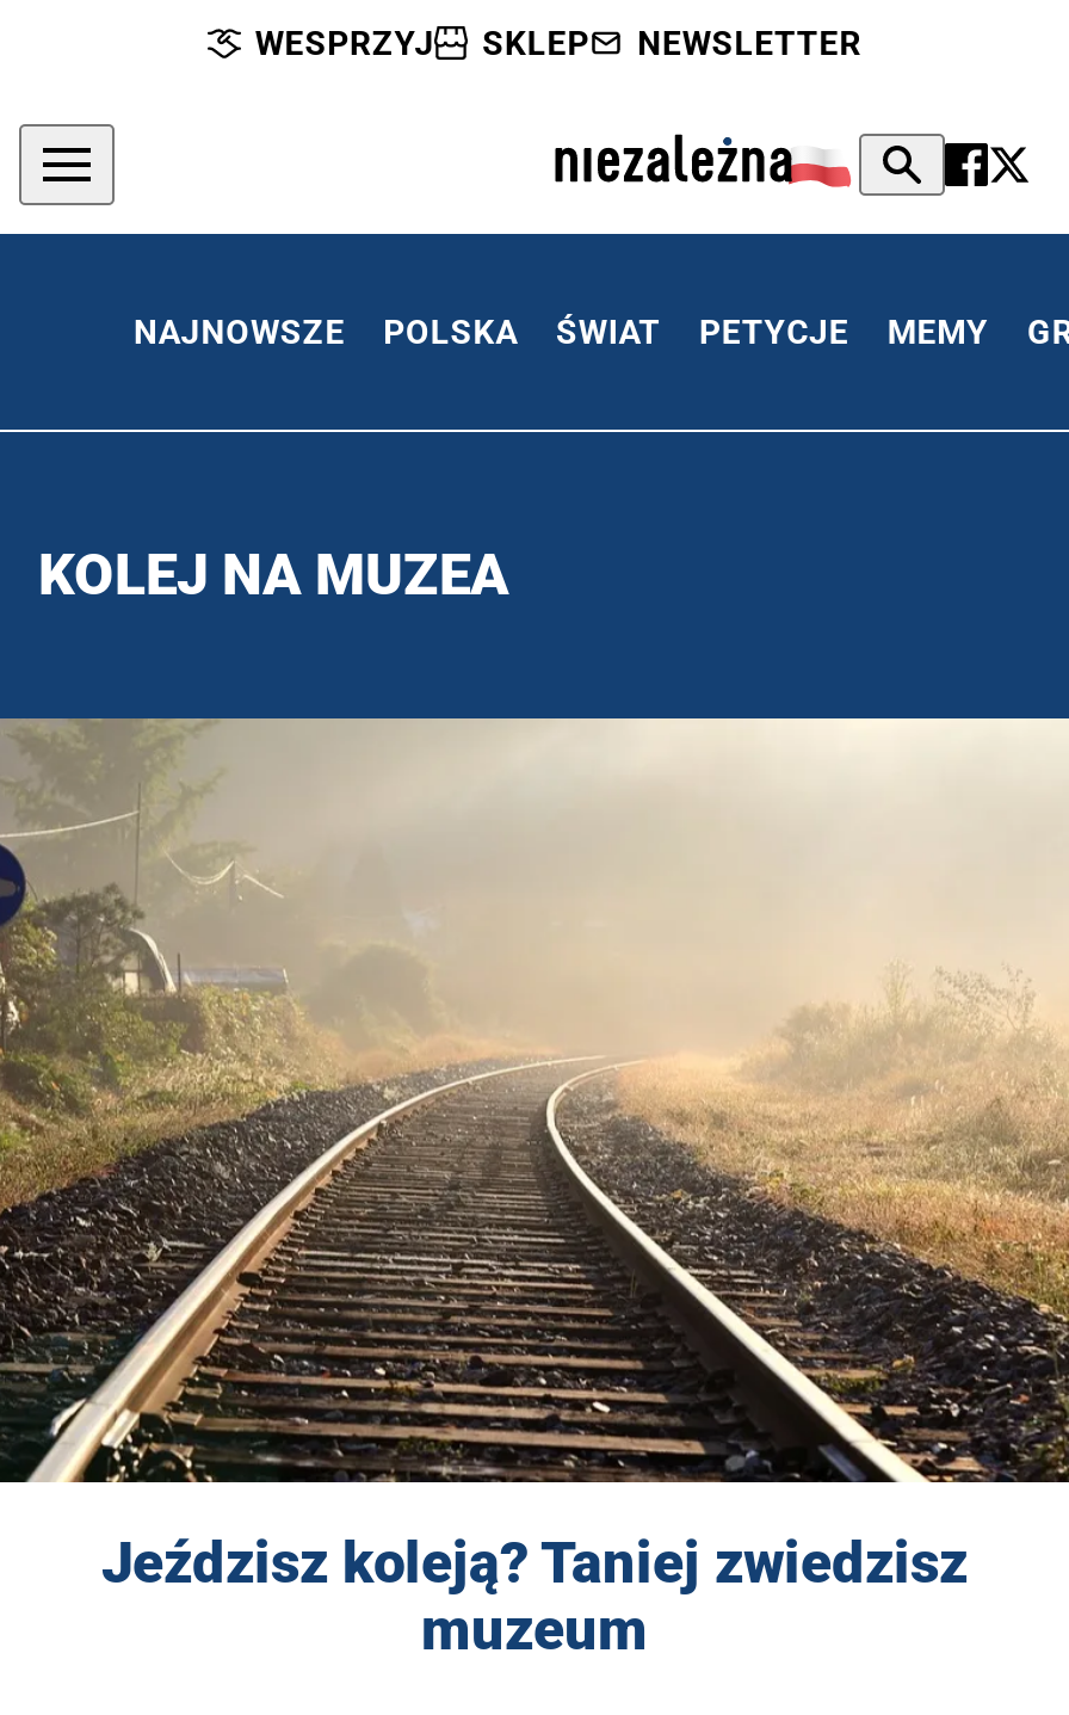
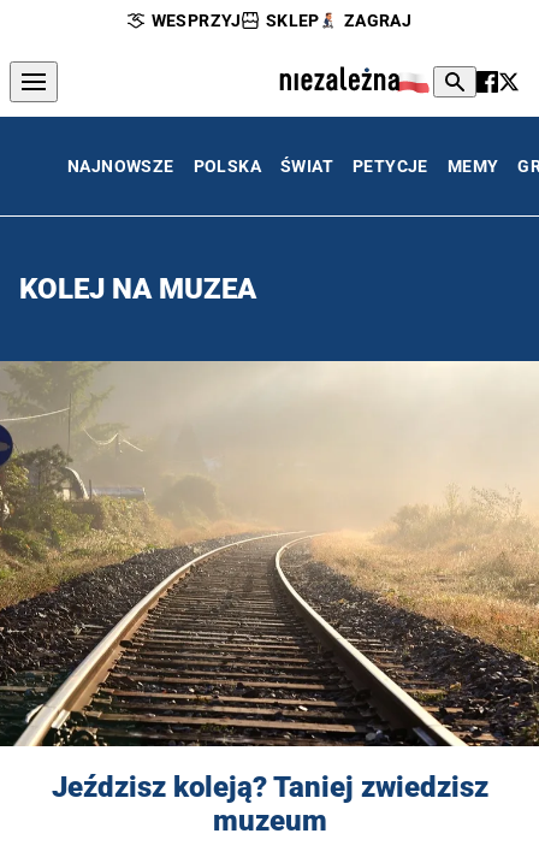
[637,24,862,62] NEWSLETTER -> [344,11,412,30] ZAGRAJ

